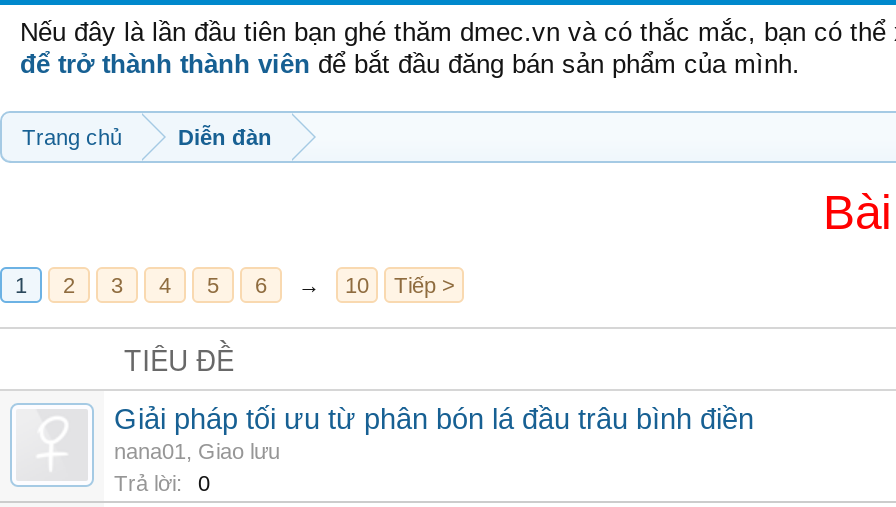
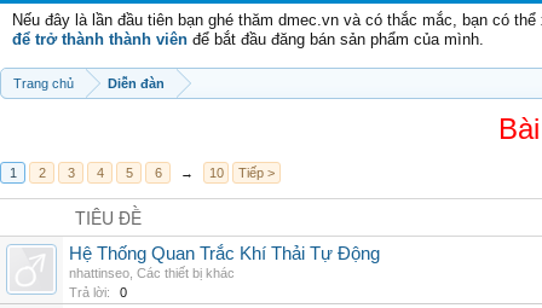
[114,403,754,463] Giải pháp tối ưu từ phân bón lá đầu trâu bình điền | nana01, Giao lưu -> [69,244,380,280] Hệ Thống Quan Trắc Khí Thải Tự Động | nhattinseo, Các thiết bị khác

